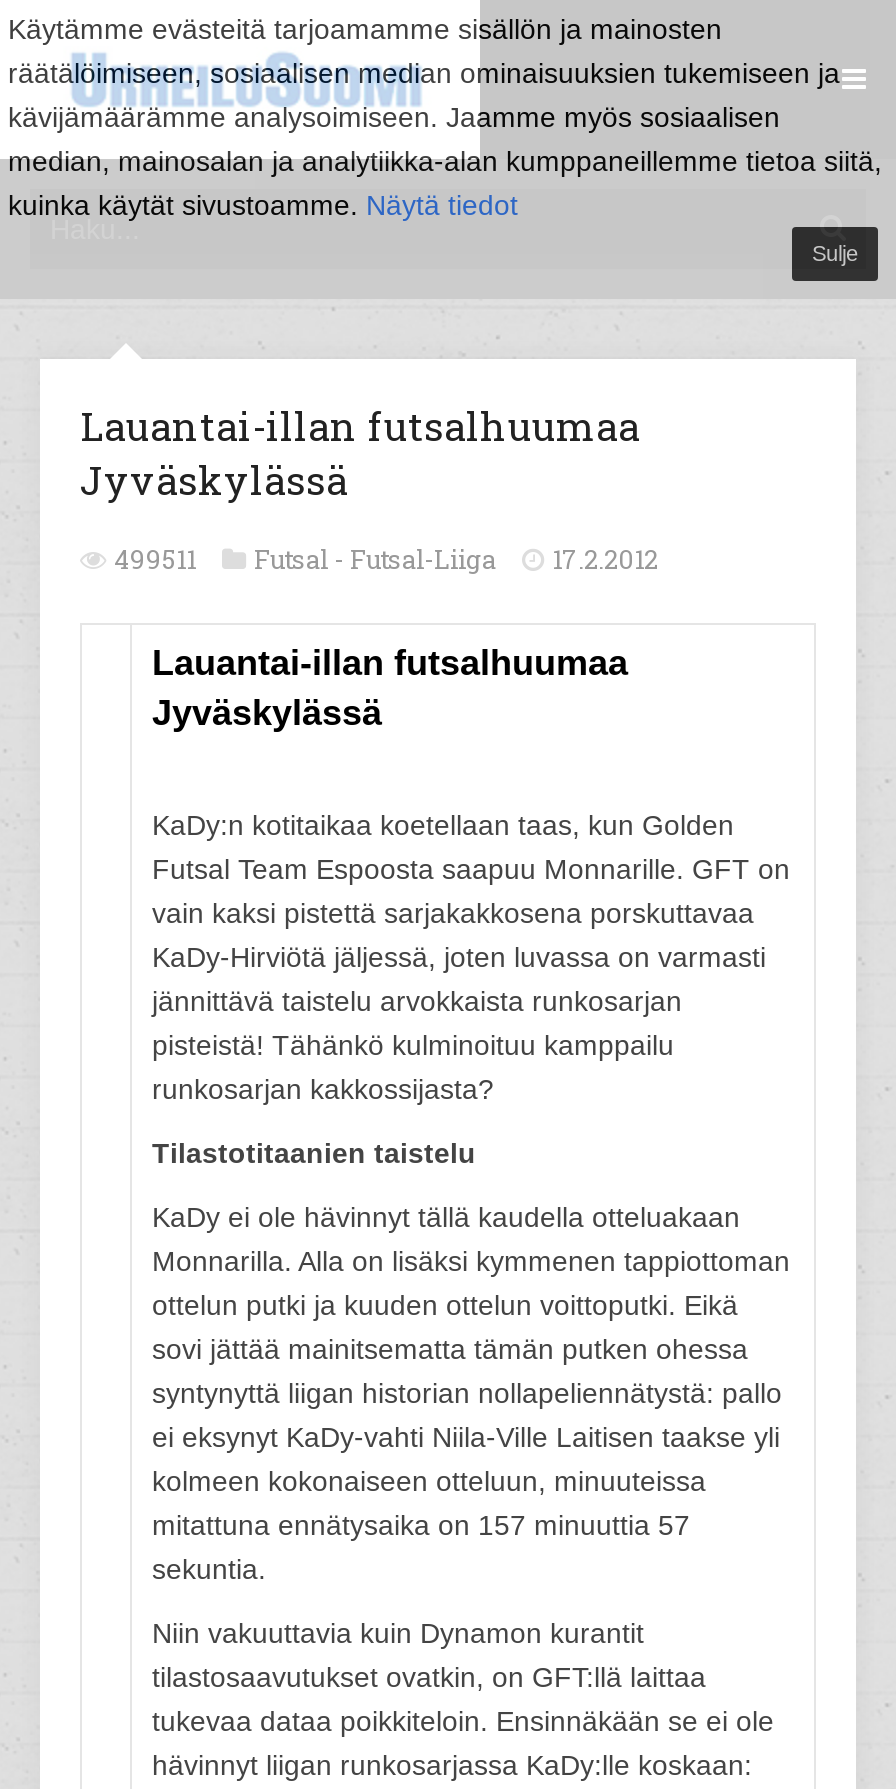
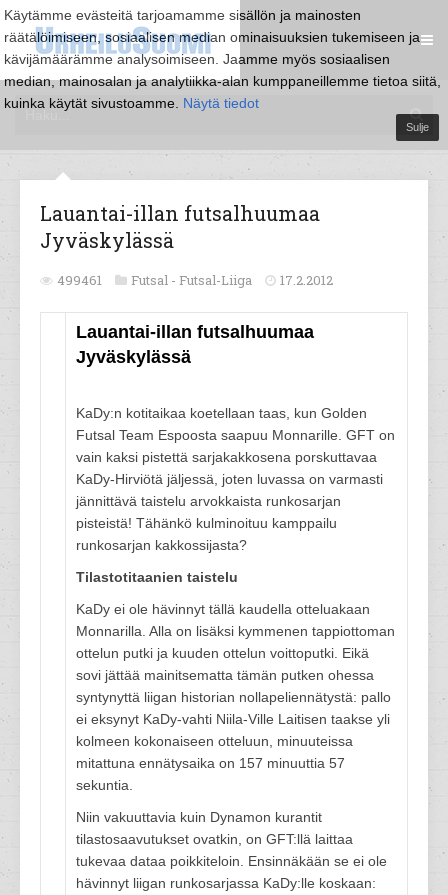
[114,541,658,577] 499511 Futsal - Futsal-Liiga 17.2.2012 -> [57,271,333,289] 499461 Futsal - Futsal-Liiga 17.2.2012

